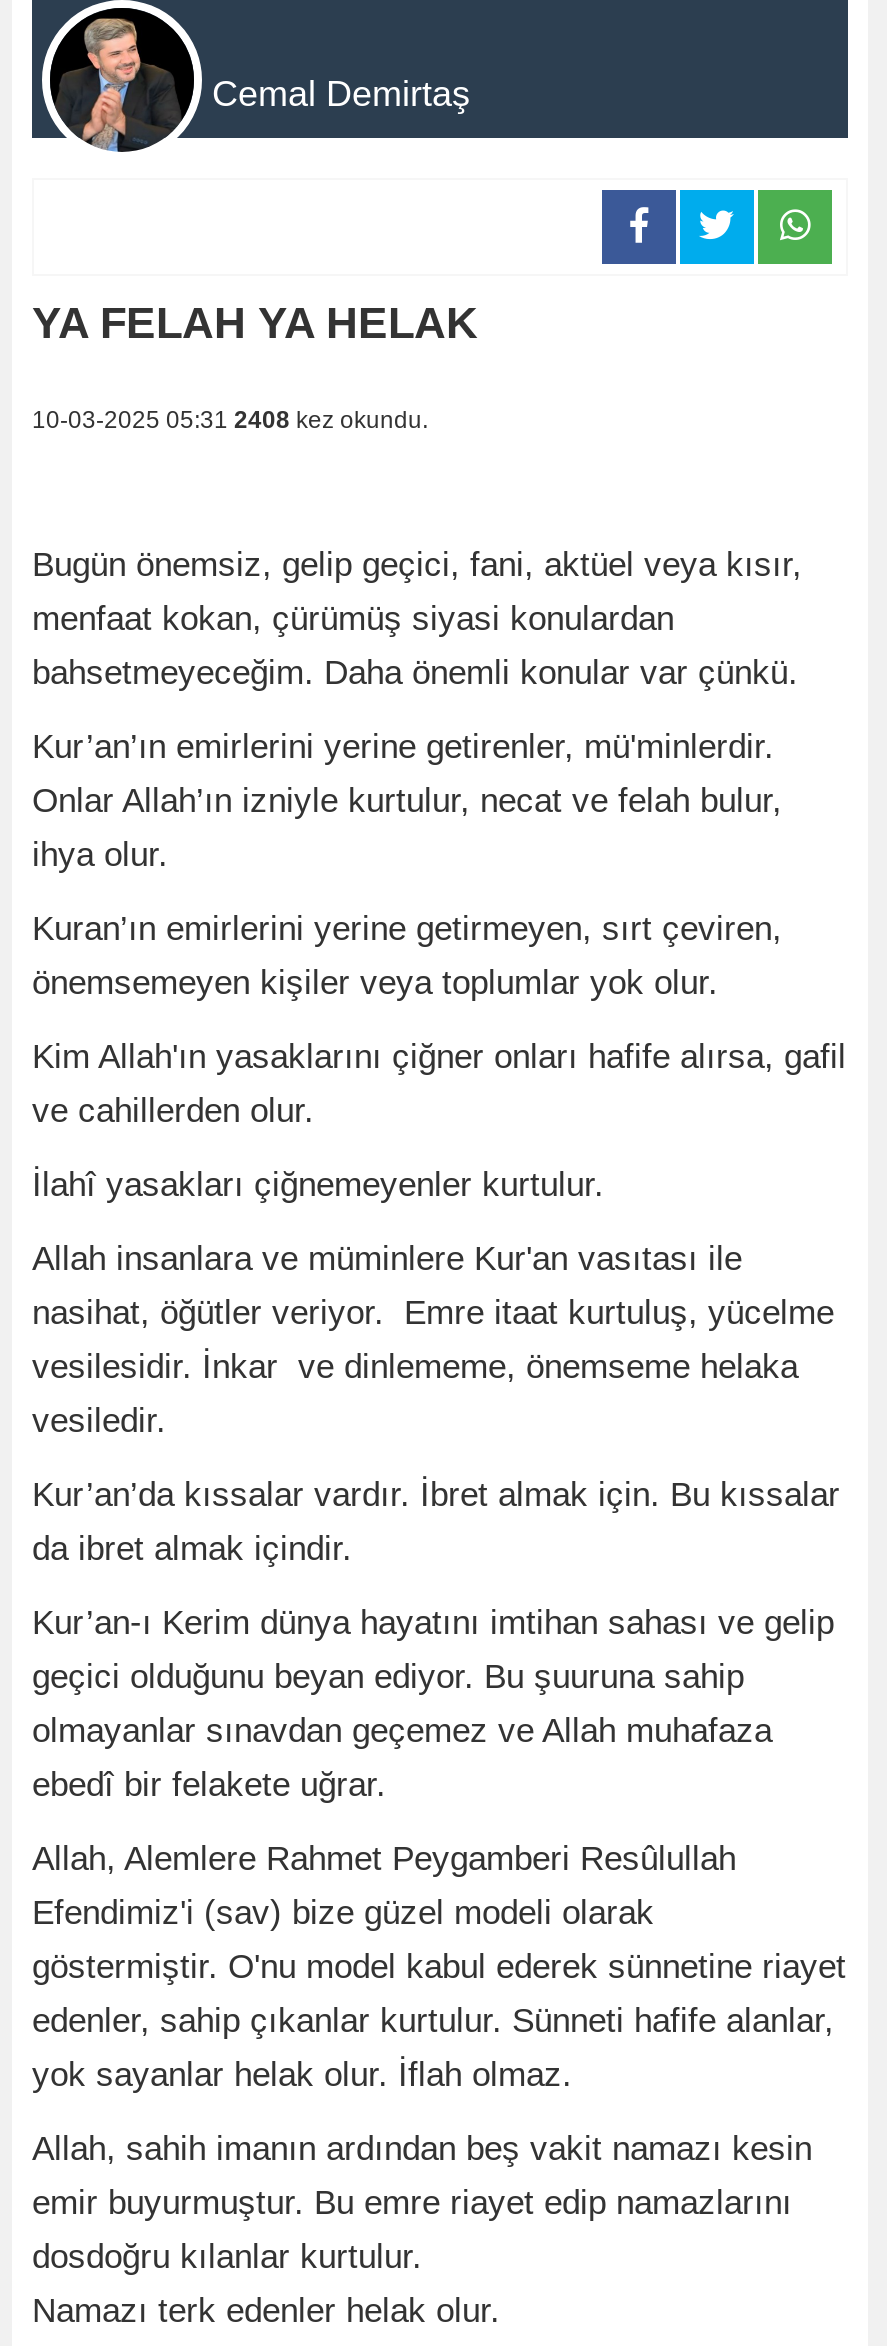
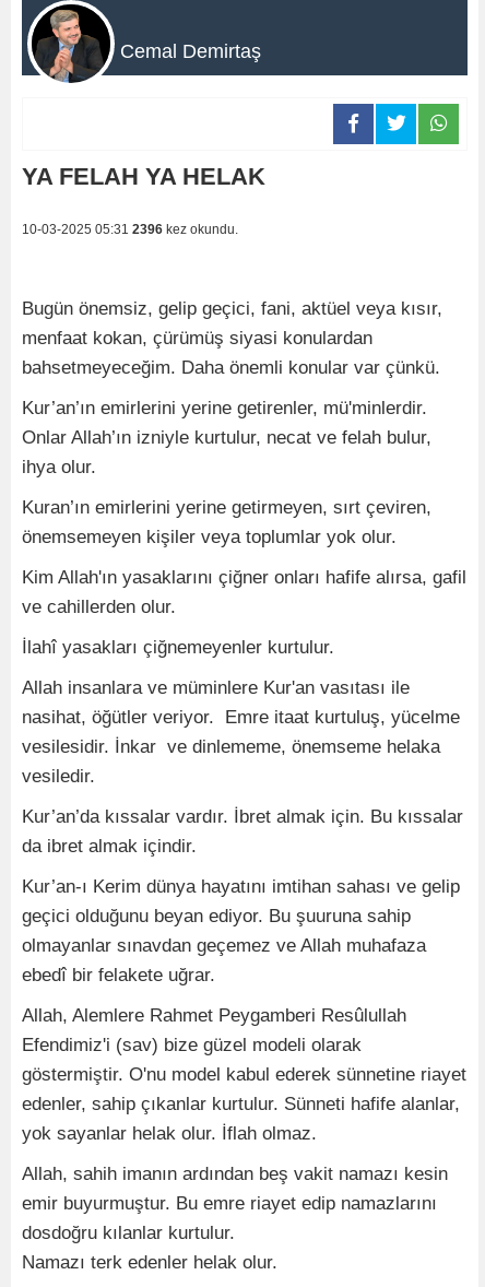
[32,406,428,434] 10-03-2025 05:31 2408 kez okundu. -> [22,222,238,237] 10-03-2025 05:31 2396 kez okundu.

